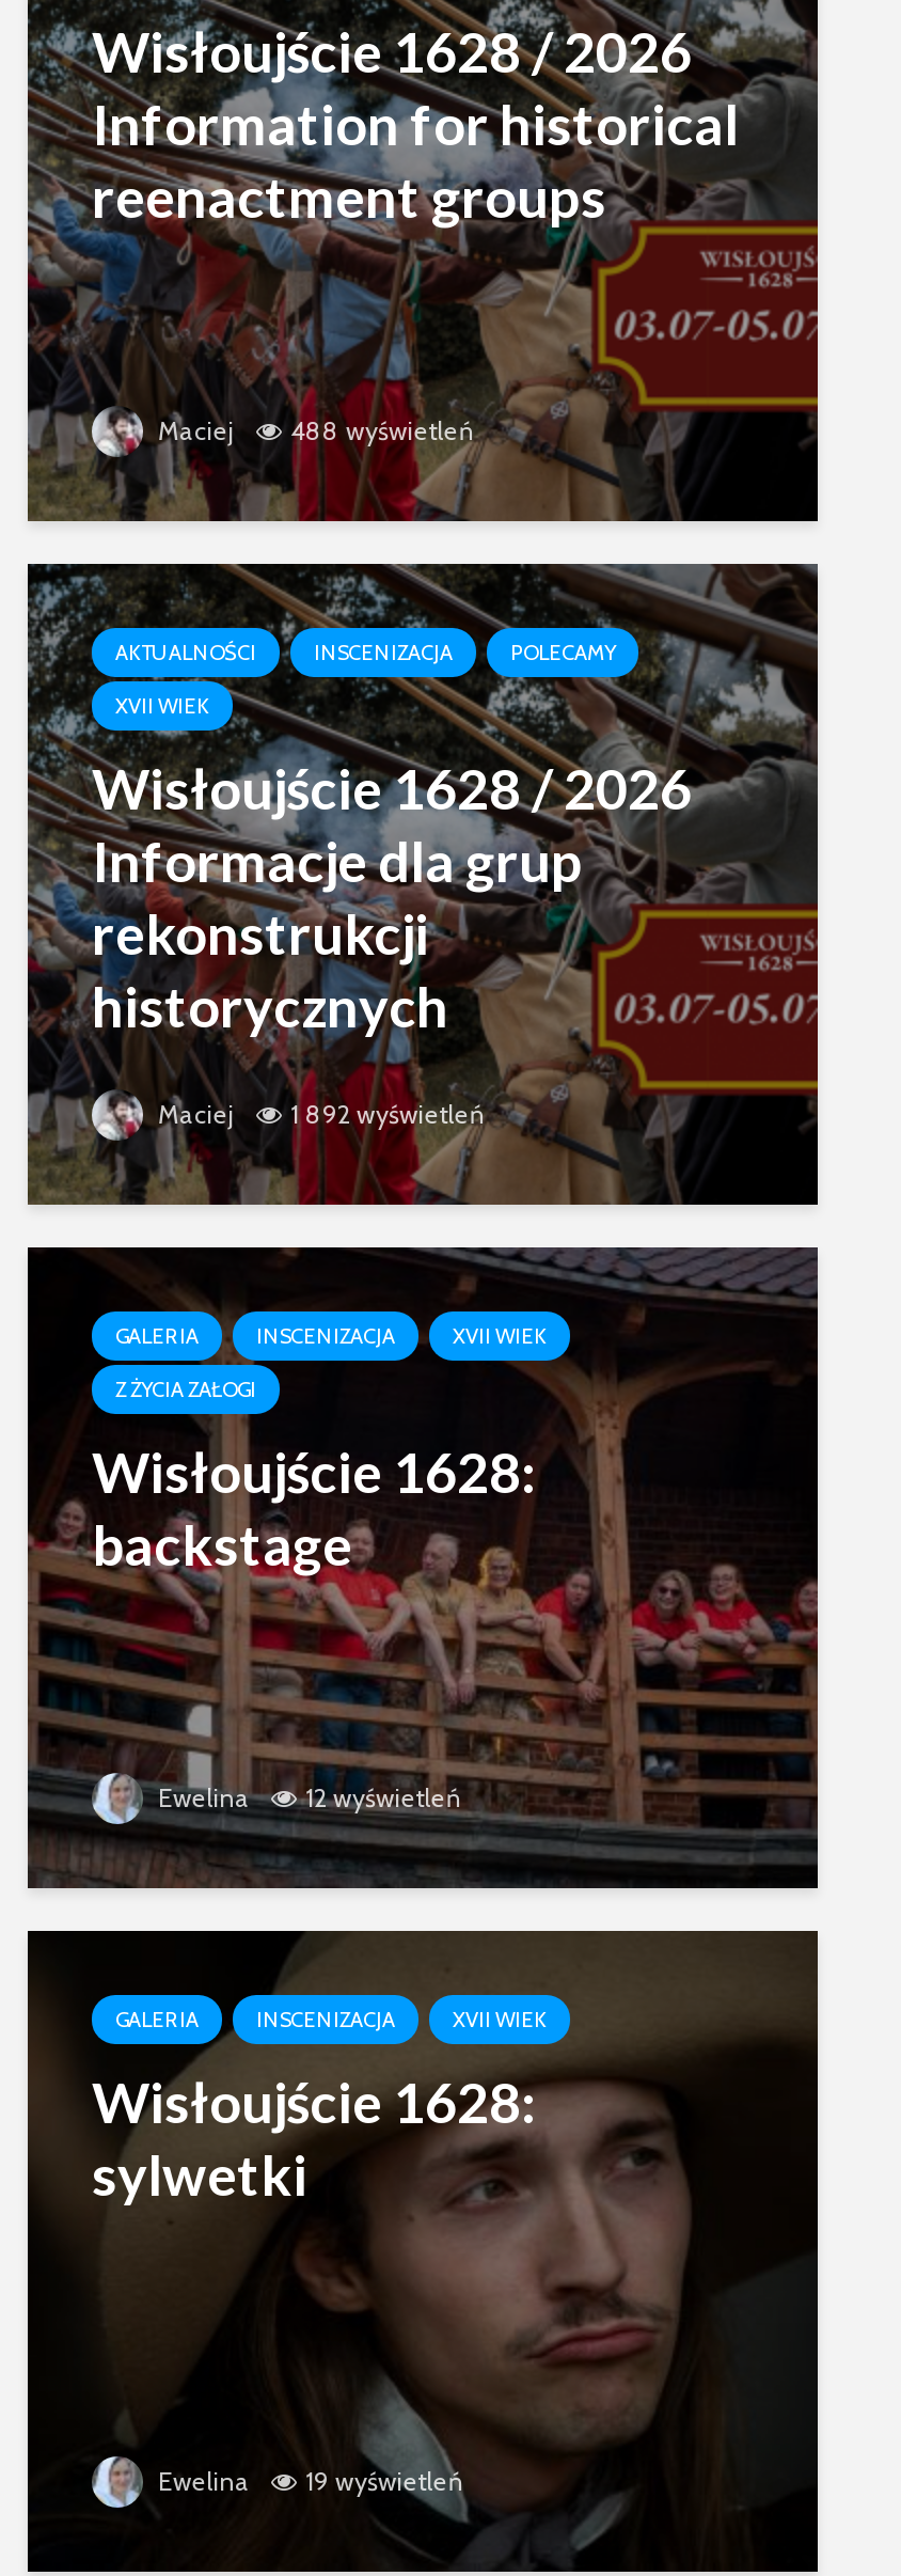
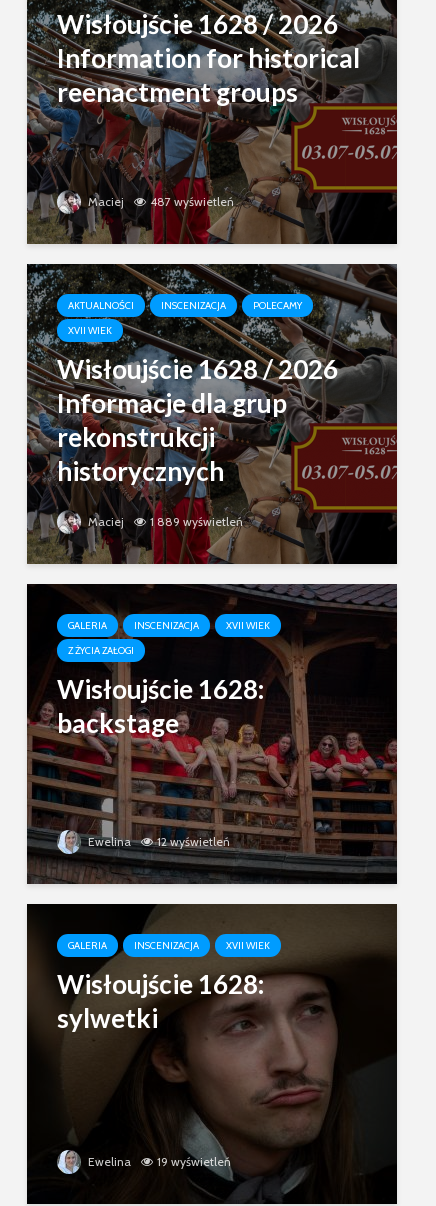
[152,414,474,446] Maciej 488 wyświetleń -> [85,194,234,209] Maciej 487 wyświetleń
[152,1098,485,1130] Maciej 1 892 wyświetleń -> [85,514,243,529] Maciej 1 889 wyświetleń

